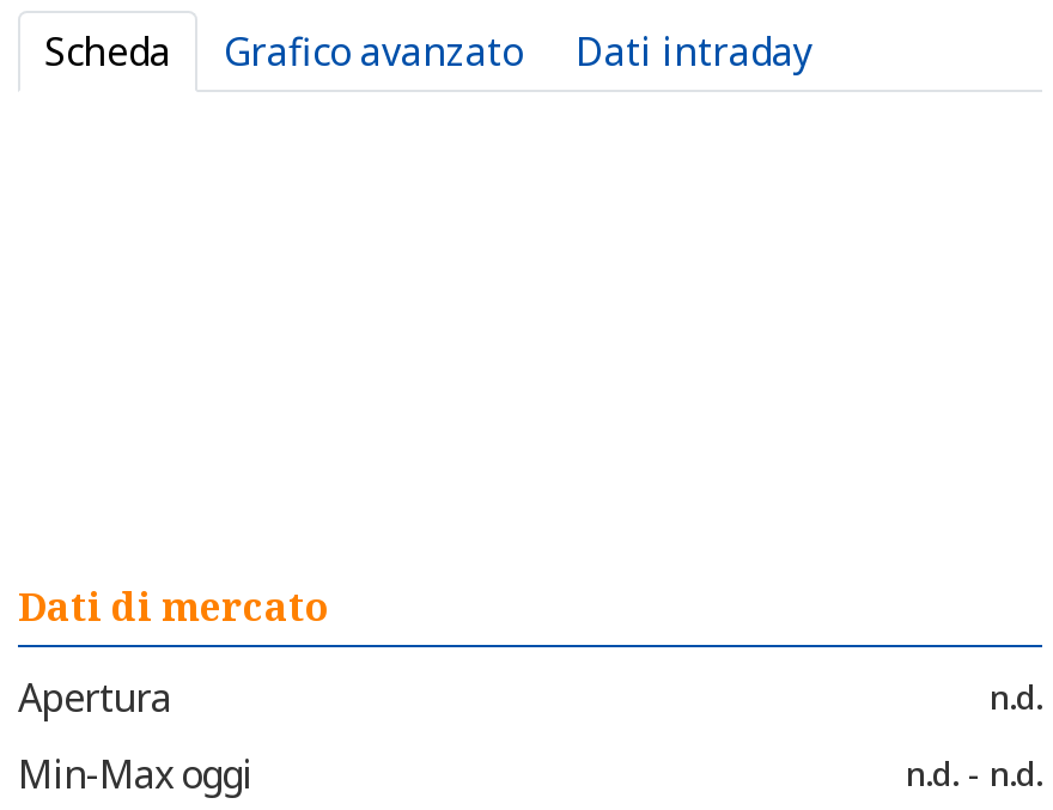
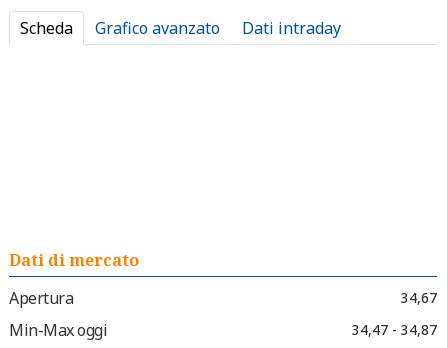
[990,674,1042,719] n.d. -> [401,288,437,307] 34,67
[906,750,1042,796] n.d. - n.d. -> [352,320,437,339] 34,47 - 34,87

